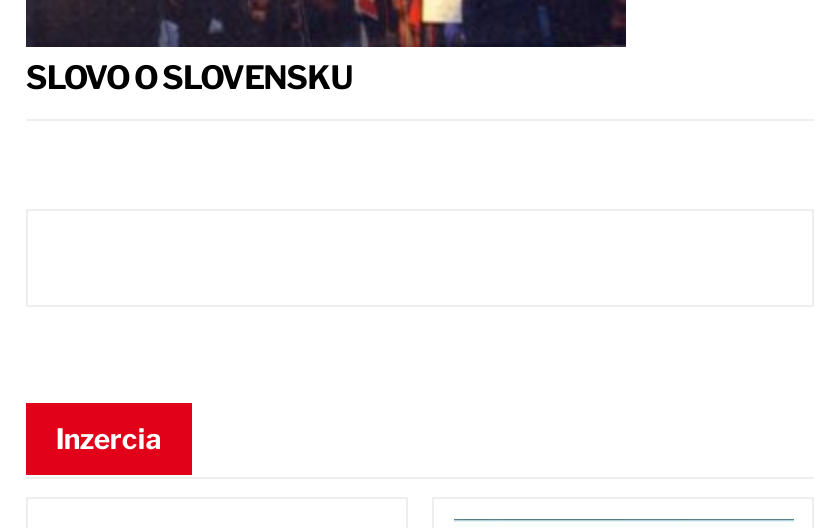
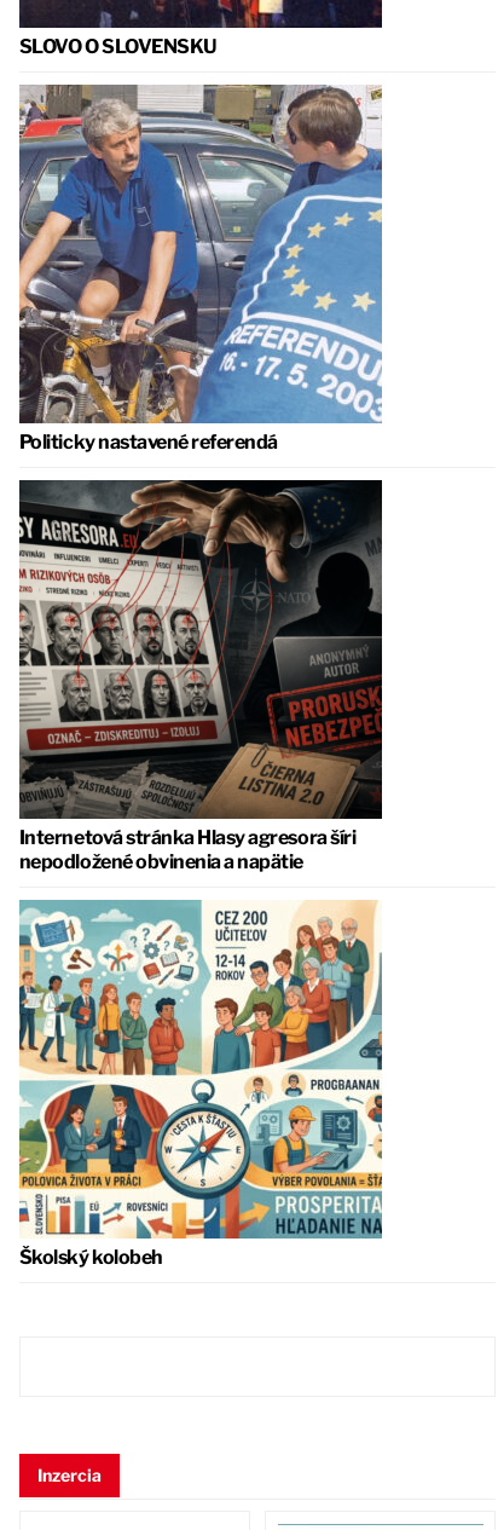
none -> [18,83,383,453] [image] | Politicky nastavené referendá
none -> [18,479,382,873] [image] | Internetová stránka Hlasy agresora šíri | nepodložené obvinenia a napätie
none -> [18,899,383,1269] [image] | Školský kolobeh

